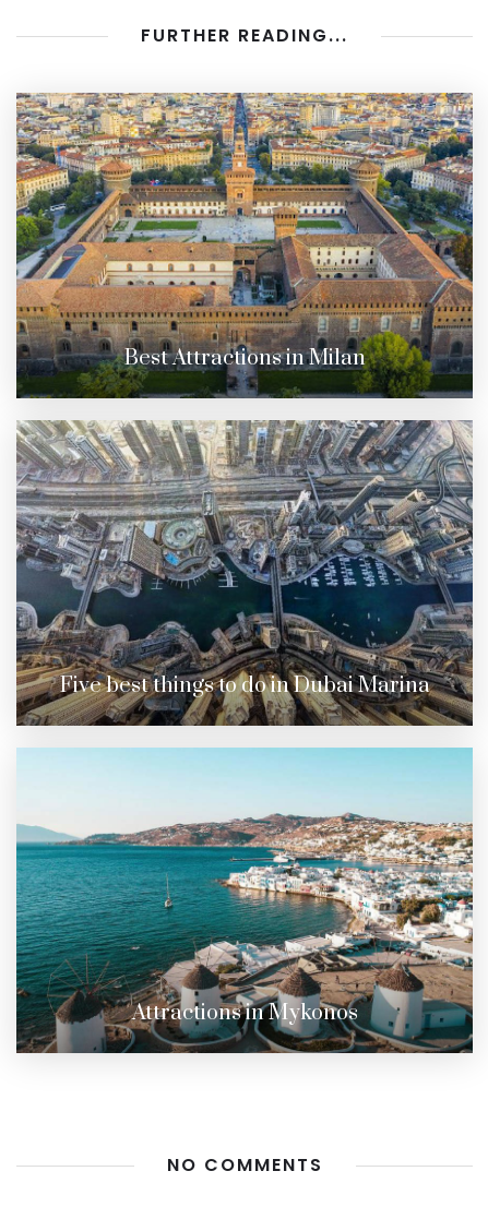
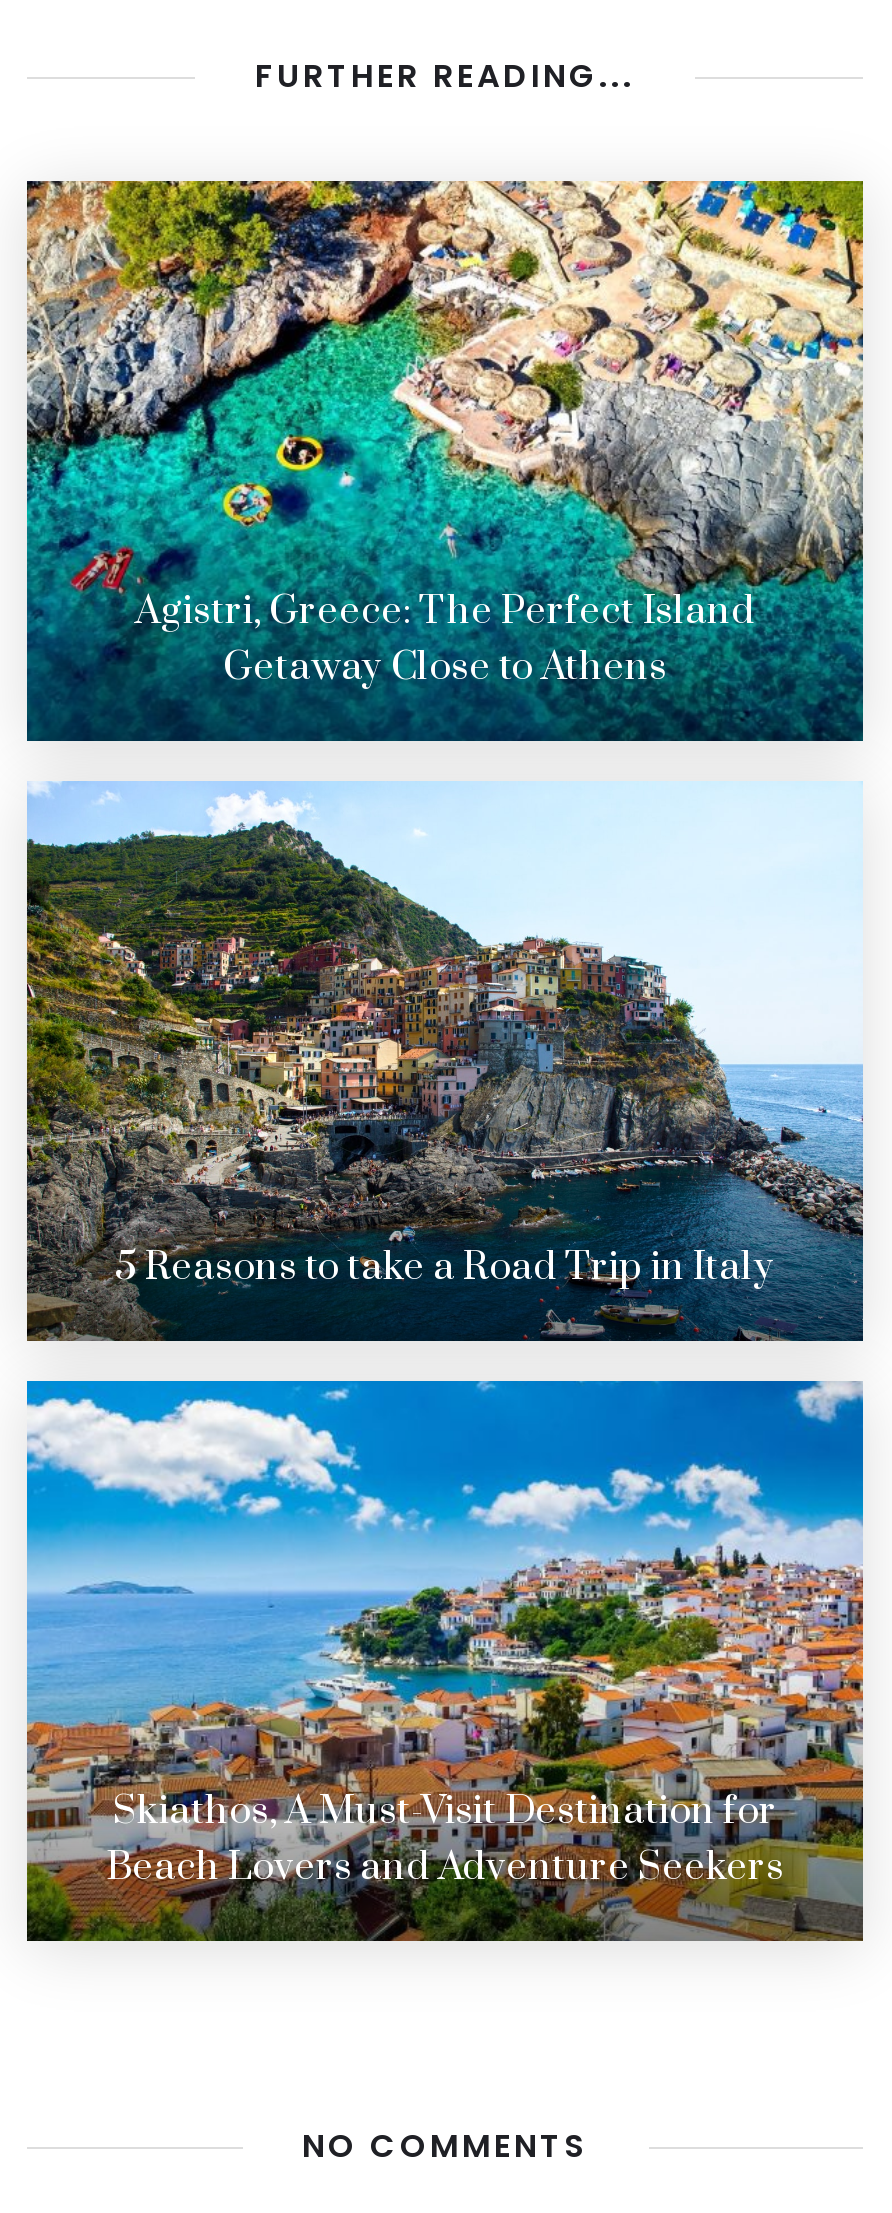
[15,92,474,398] [image] | Best Attractions in Milan -> [25,179,865,741] [image] | Agistri, Greece: The Perfect Island | Getaway Close to Athens
[15,419,474,727] [image] | Five best things to do in Dubai Marina -> [25,781,865,1343] [image] | 5 Reasons to take a Road Trip in Italy
[15,748,474,1053] [image] | Attractions in Mykonos -> [25,1379,865,1943] [image] | Skiathos, A Must-Visit Destination for | Beach Lovers and Adventure Seekers

